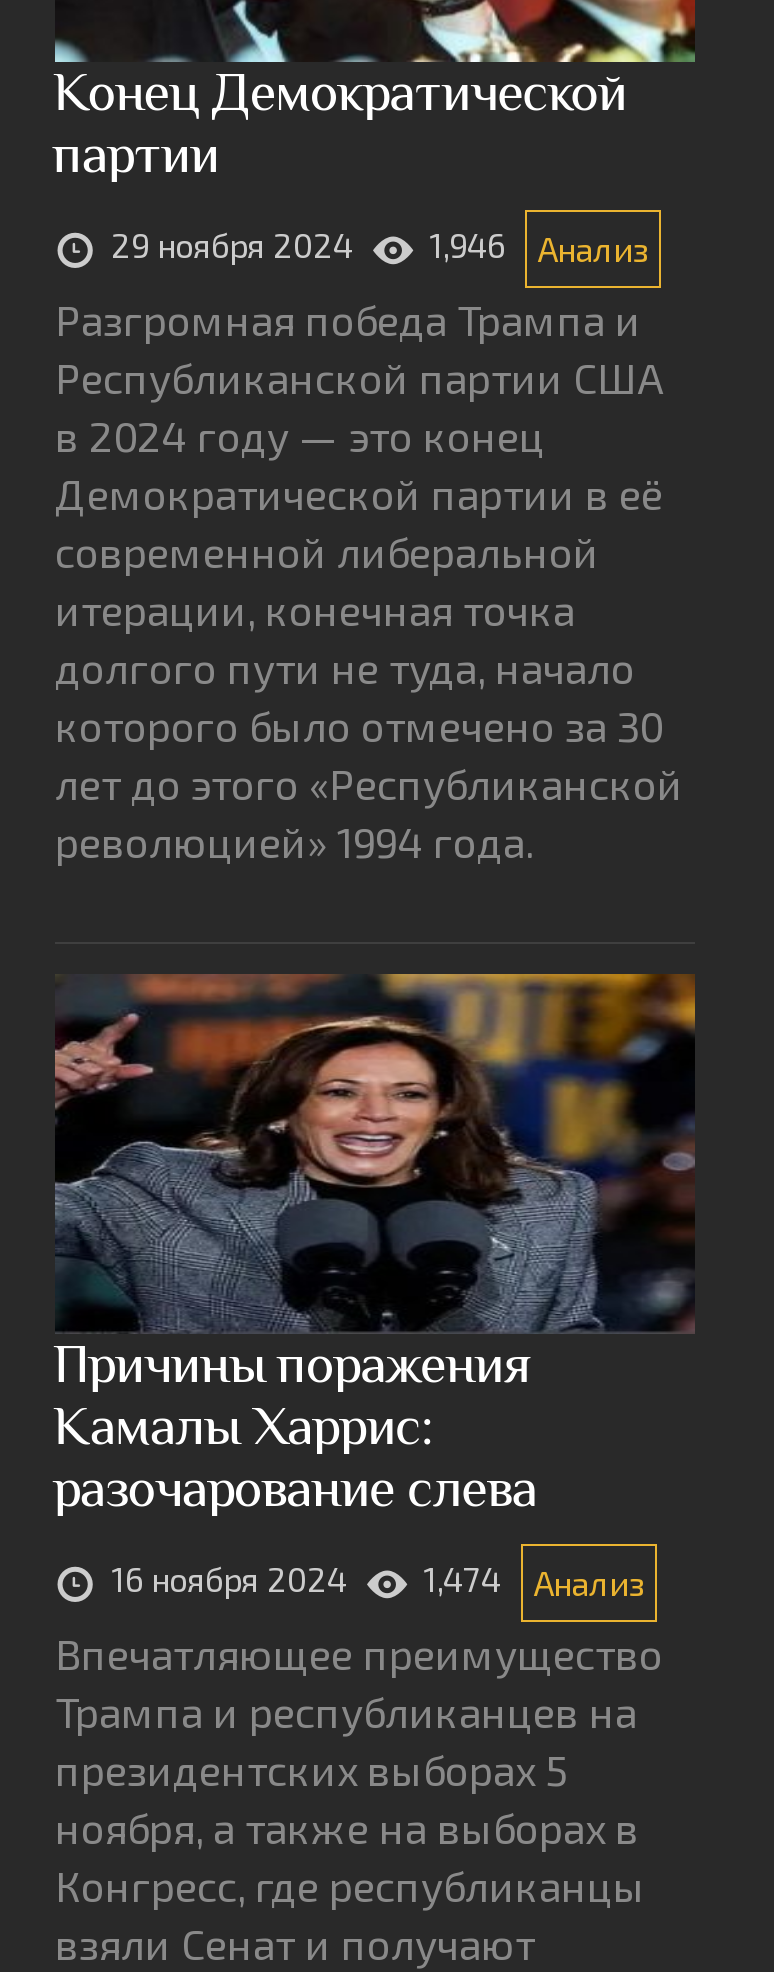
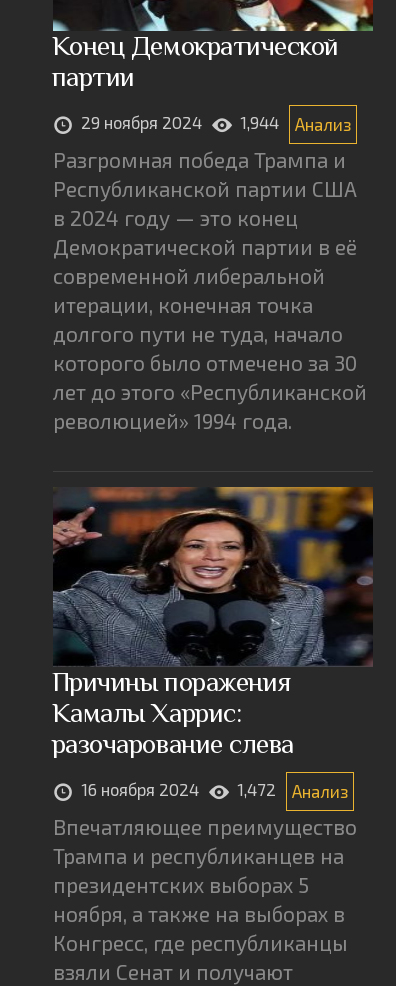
[111,224,649,268] 29 ноября 2024 1,946 Анализ -> [81,112,351,134] 29 ноября 2024 1,944 Анализ
[111,1558,645,1602] 16 ноября 2024 1,474 Анализ -> [81,779,348,801] 16 ноября 2024 1,472 Анализ

